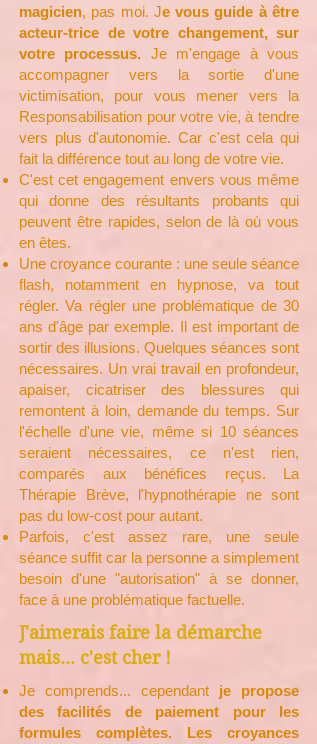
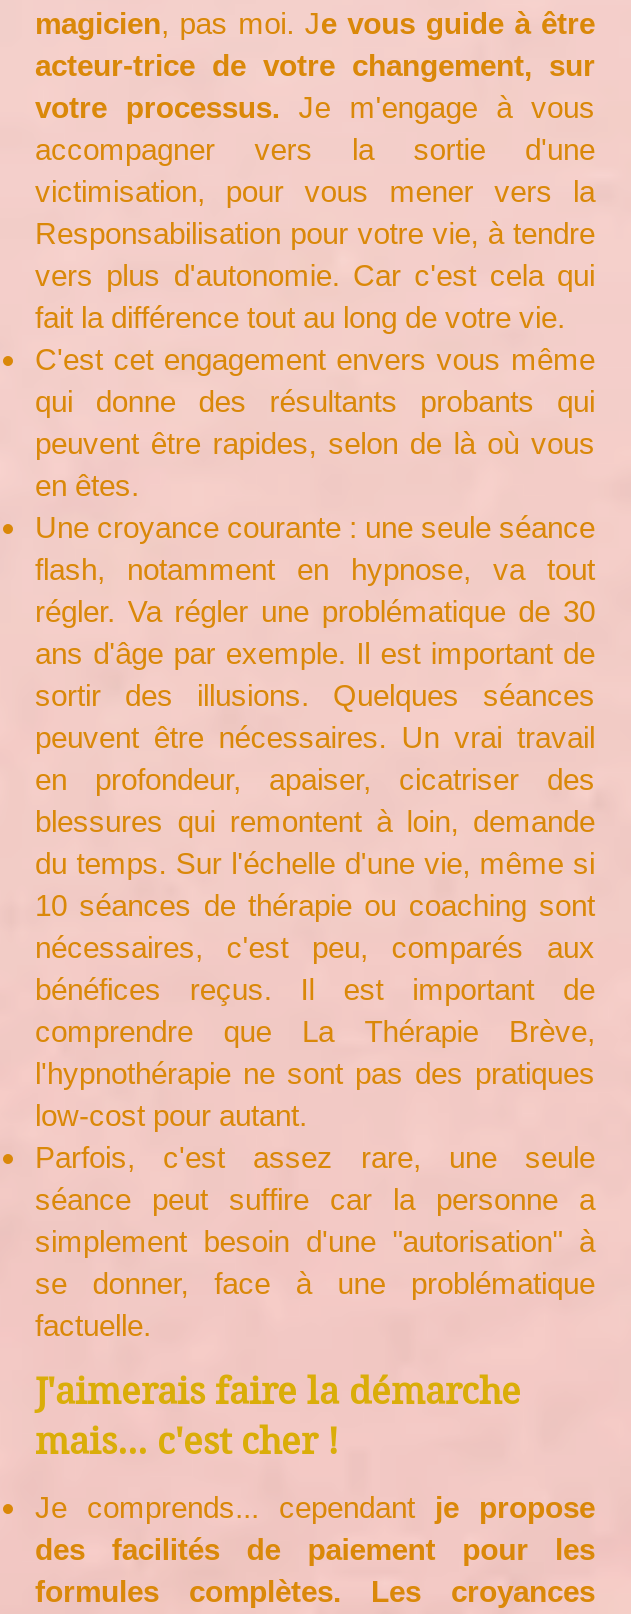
[19,339,299,524] sortir des illusions. Quelques séances sont | nécessaires. Un vrai travail en profondeur, | apaiser, cicatriser des blessures qui | remontent à loin, demande du temps. Sur | l'échelle d'une vie, même si 10 séances | seraient nécessaires, ce n'est rien, | comparés aux bénéfices reçus. La | Thérapie Brève, l'hypnothérapie ne sont | pas du low-cost pour autant. -> [35,678,595,1132] sortir des illusions. Quelques séances | peuvent être nécessaires. Un vrai travail | en profondeur, apaiser, cicatriser des | blessures qui remontent à loin, demande | du temps. Sur l'échelle d'une vie, même si | 10 séances de thérapie ou coaching sont | nécessaires, c'est peu, comparés aux | bénéfices reçus. Il est important de | comprendre que La Thérapie Brève, | l'hypnothérapie ne sont pas des pratiques | low-cost pour autant.
[19,549,299,608] séance suffit car la personne a simplement | besoin d'une "autorisation" à se donner, | face à une problématique factuelle. -> [35,1182,595,1342] séance peut suffire car la personne a | simplement besoin d'une "autorisation" à | se donner, face à une problématique | factuelle.

